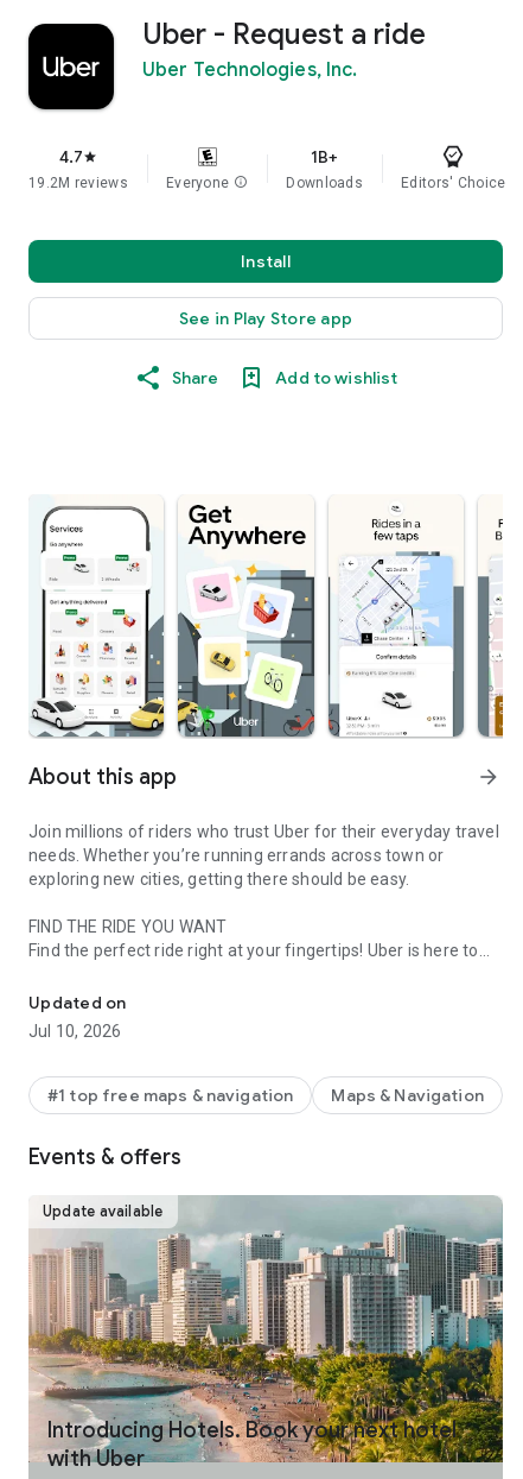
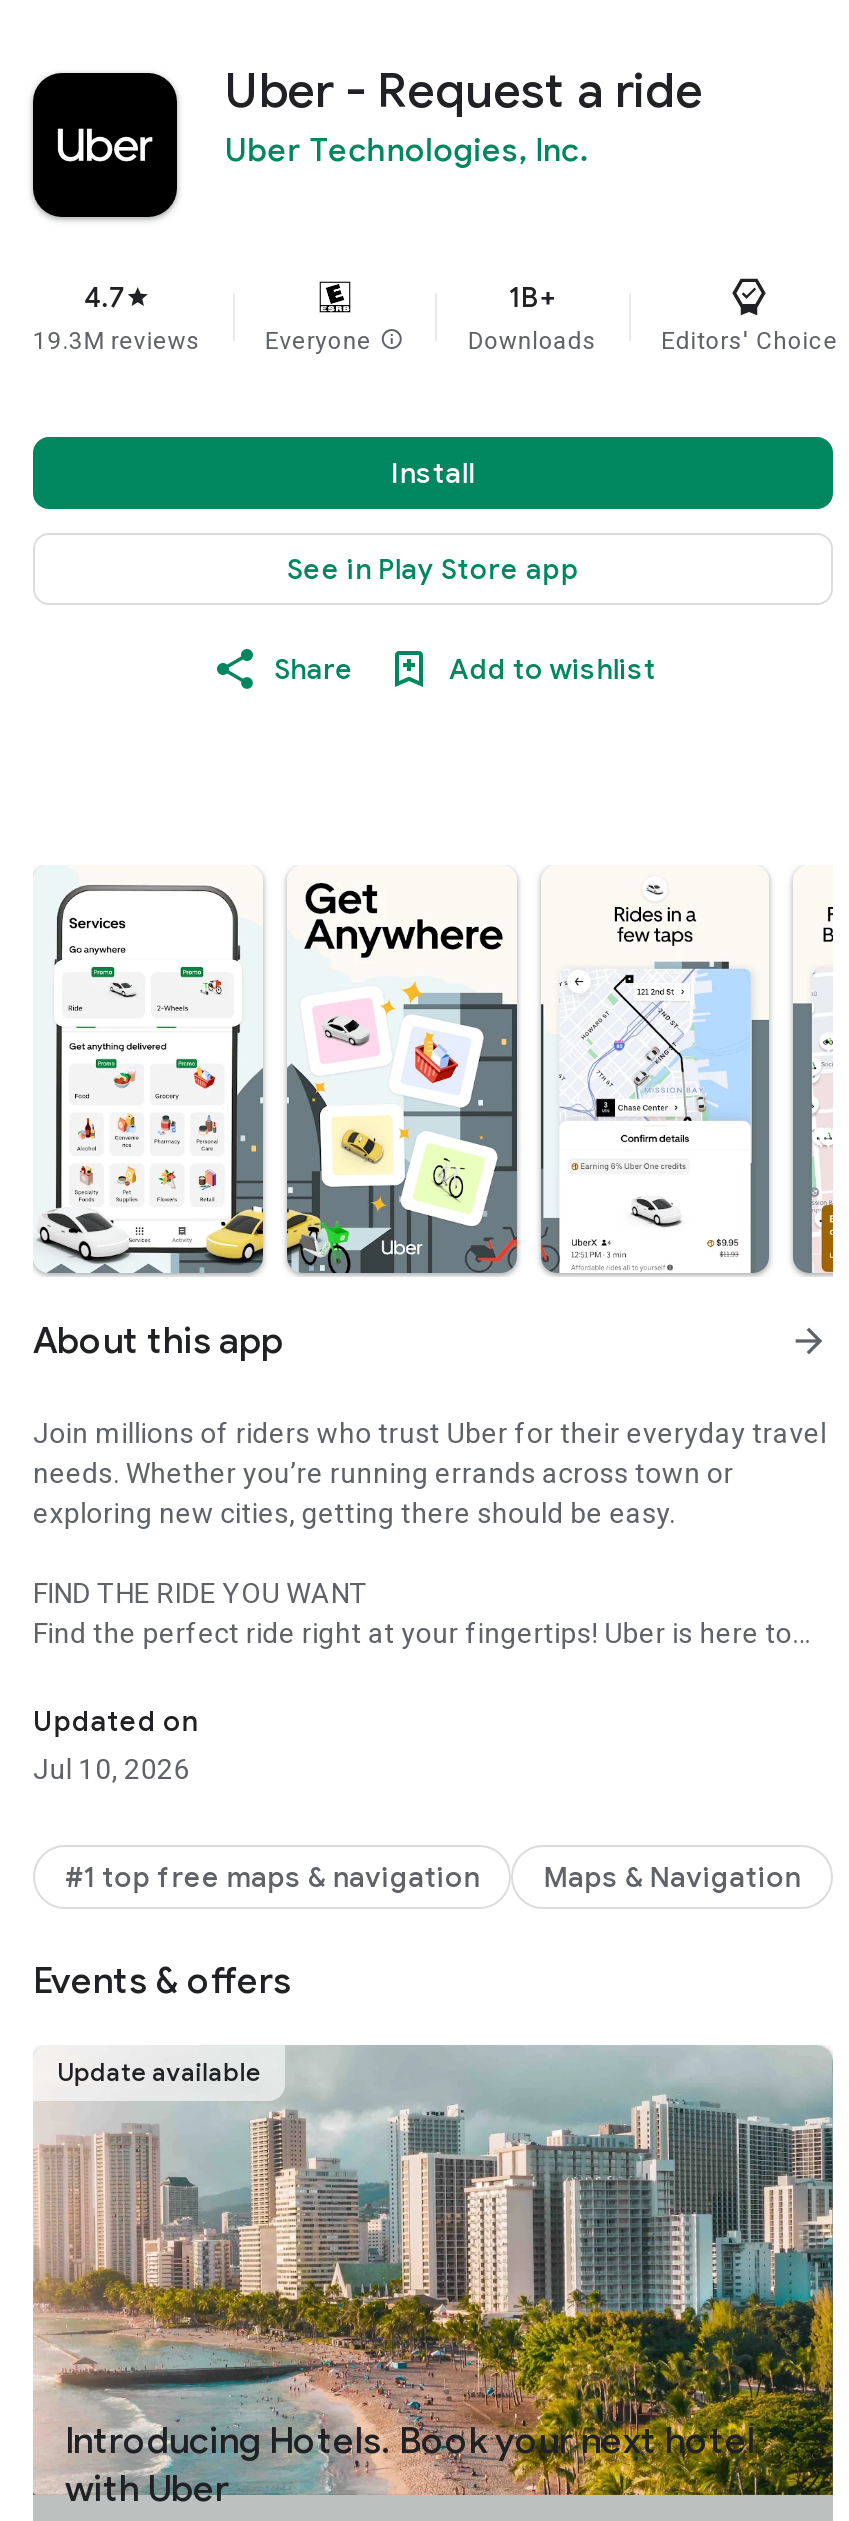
[28,175,128,191] 19.2M reviews -> [33,327,201,355] 19.3M reviews

